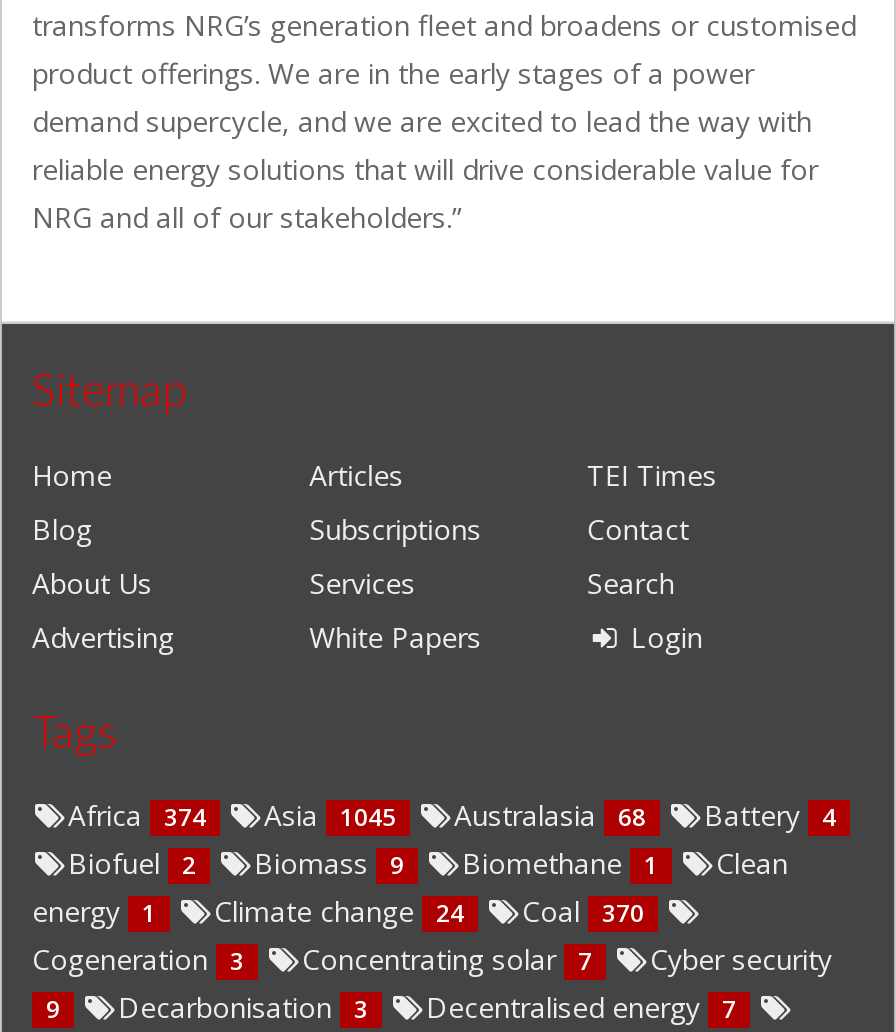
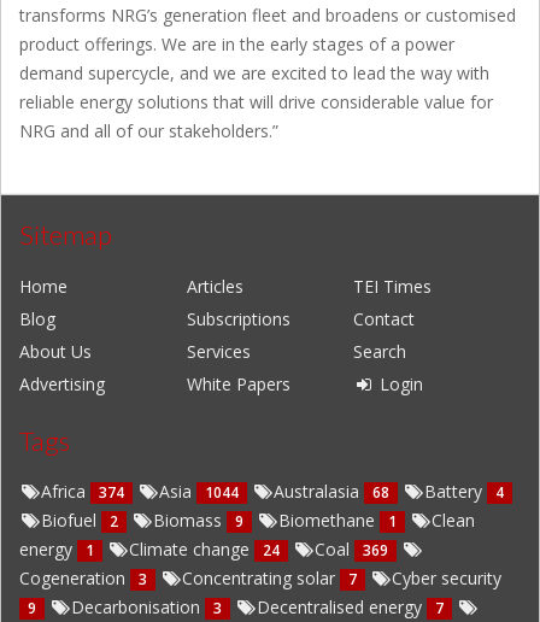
[68,796,836,834] Africa 374 Asia 1045 Australasia 68 Battery 4 -> [41,480,504,503] Africa 374 Asia 1044 Australasia 68 Battery 4
[32,892,644,930] energy 1 Climate change 24 Coal 370 -> [19,538,388,561] energy 1 Climate change 24 Coal 369

